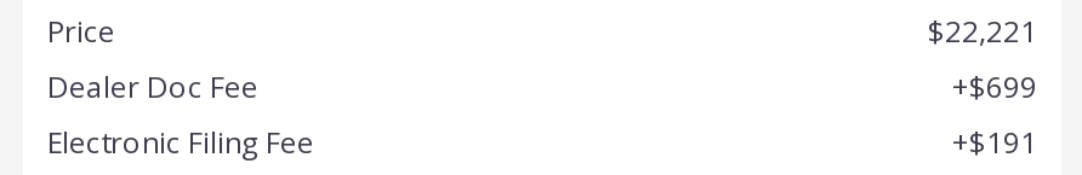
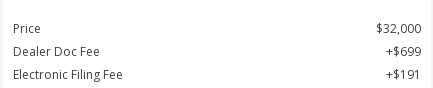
[928,11,1037,52] $22,221 -> [376,20,421,37] $32,000

